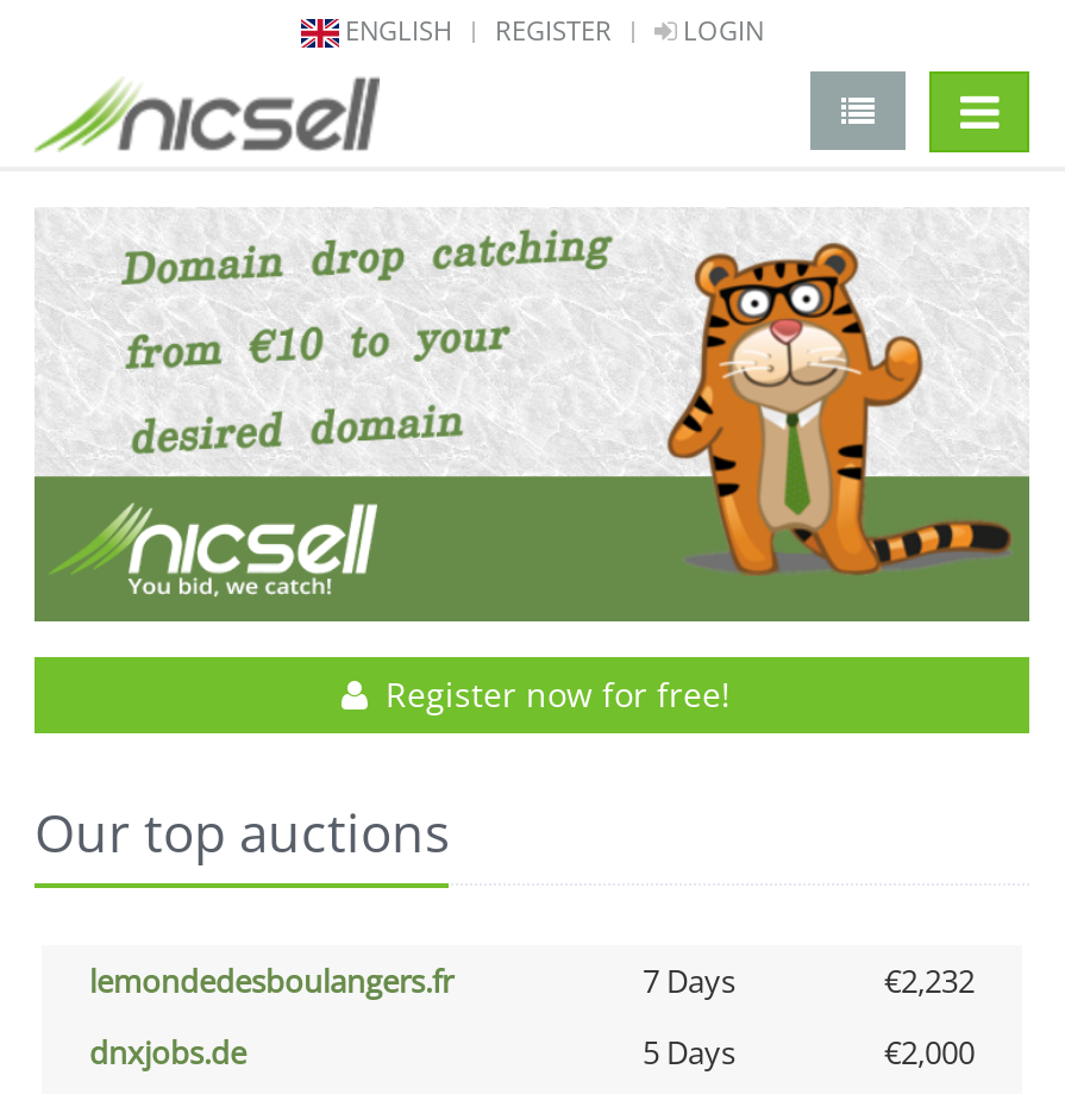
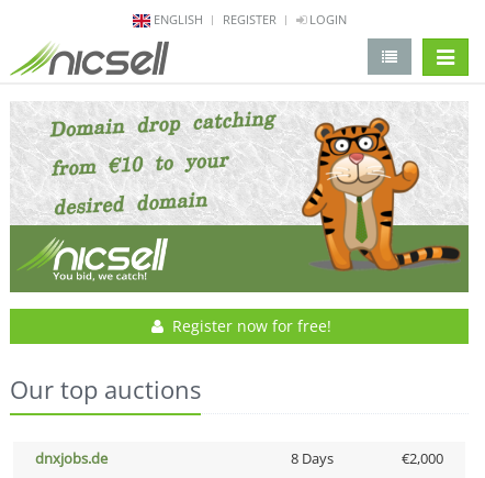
[89,960,975,1003] lemondedesboulangers.fr | 7 Days | €2,232 -> none
[643,1031,735,1074] 5 Days -> [290,449,333,468] 8 Days

